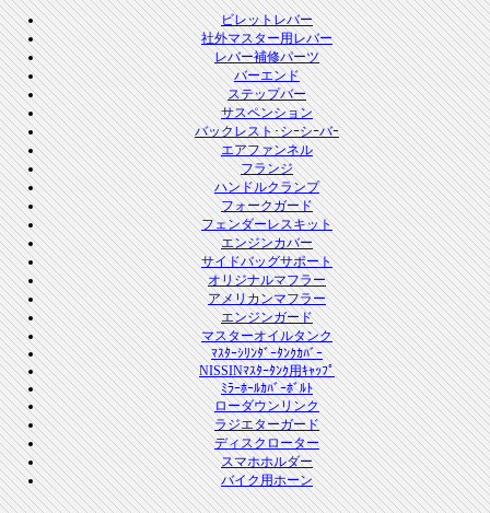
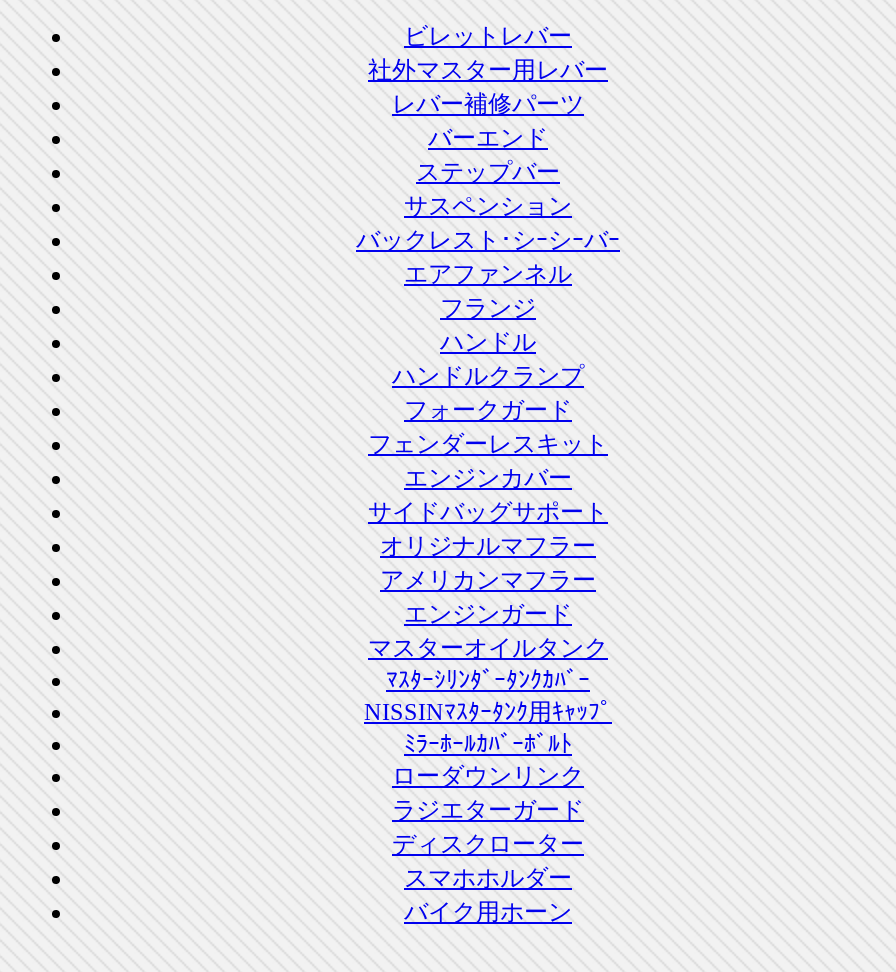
none -> [440,328,536,356] ハンドル

